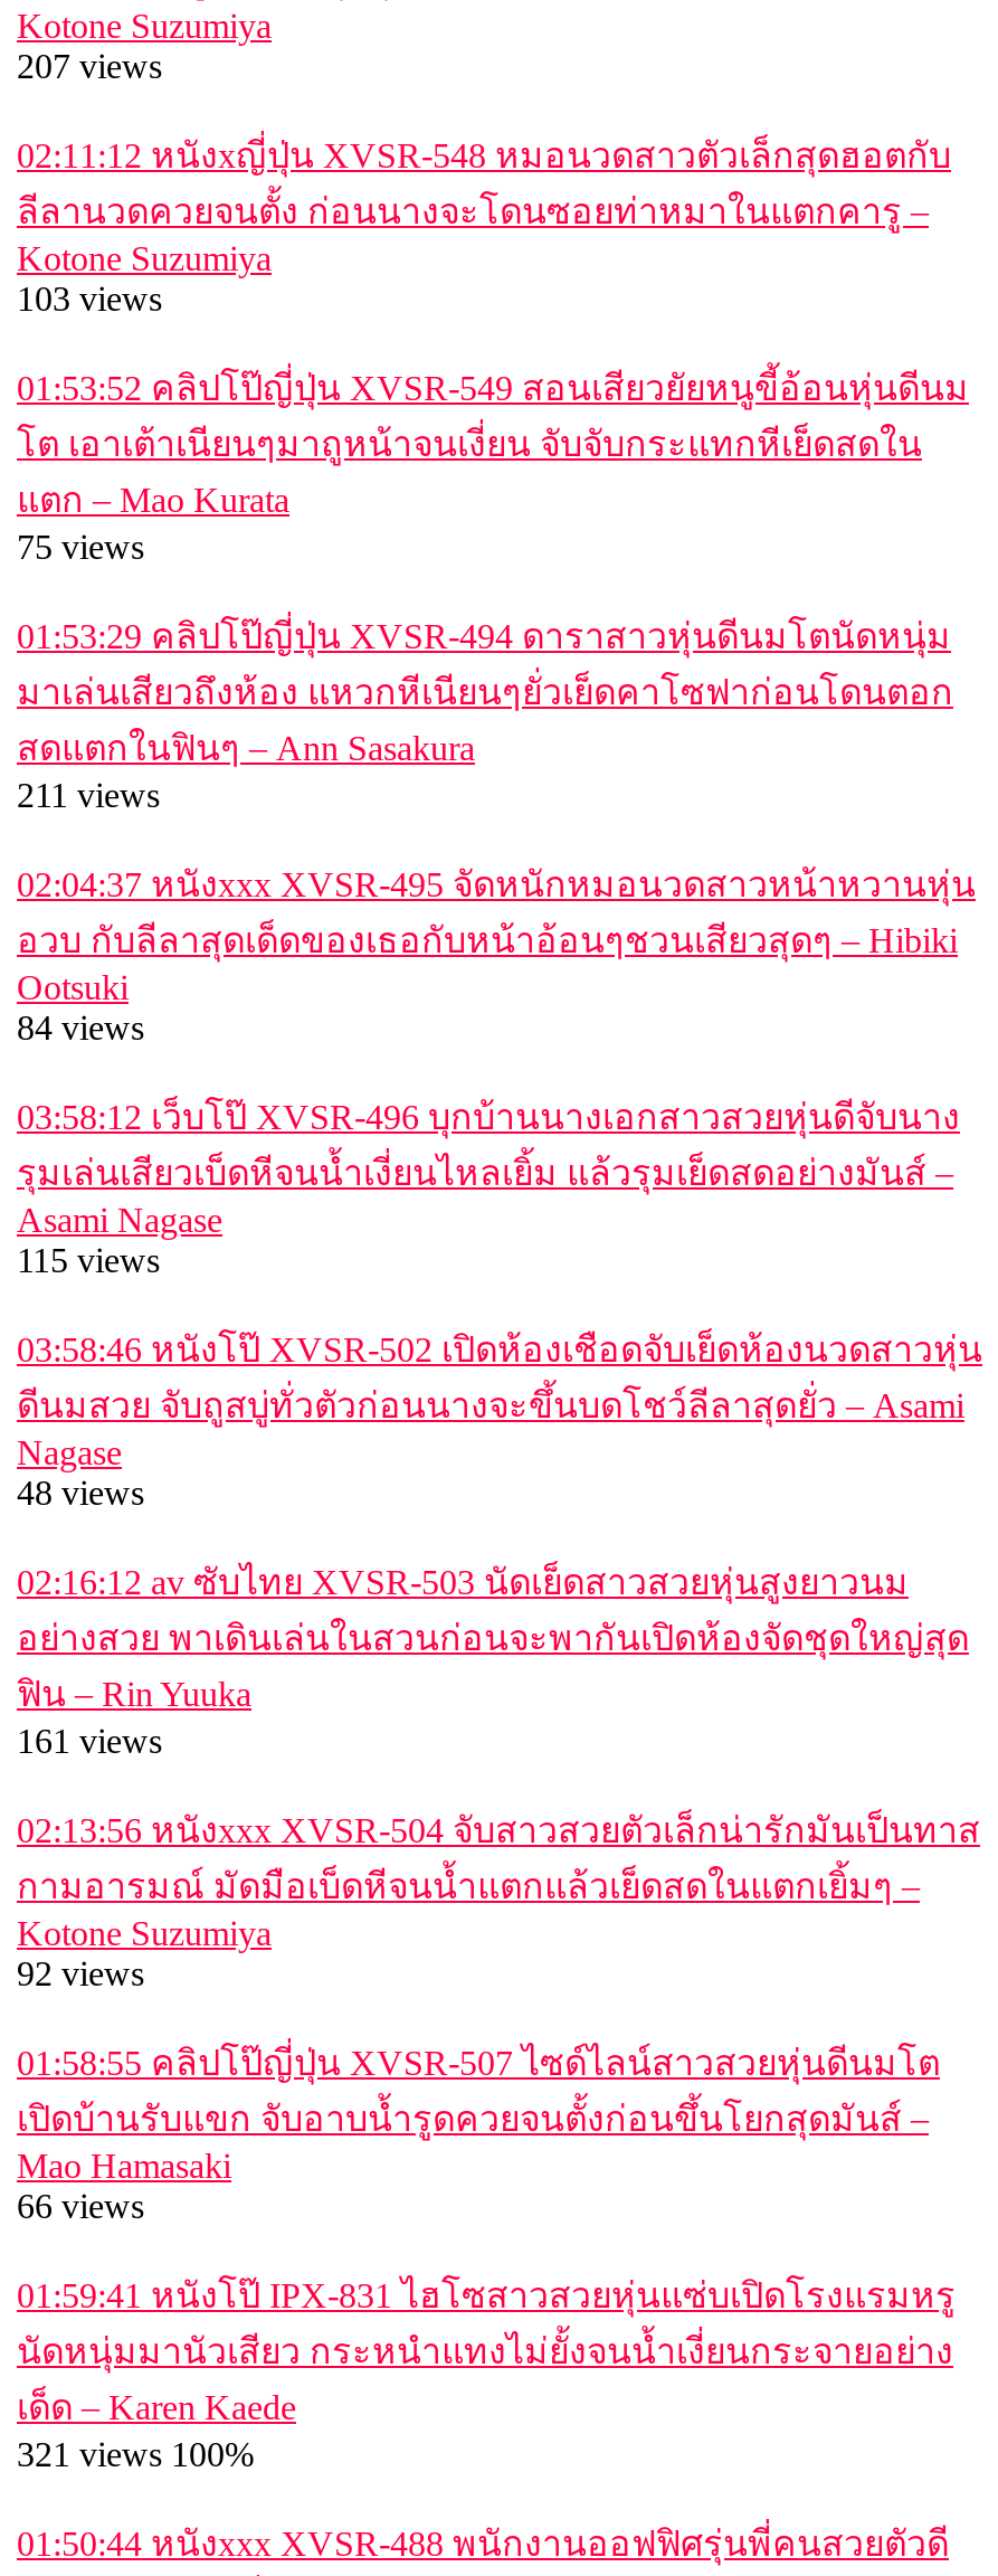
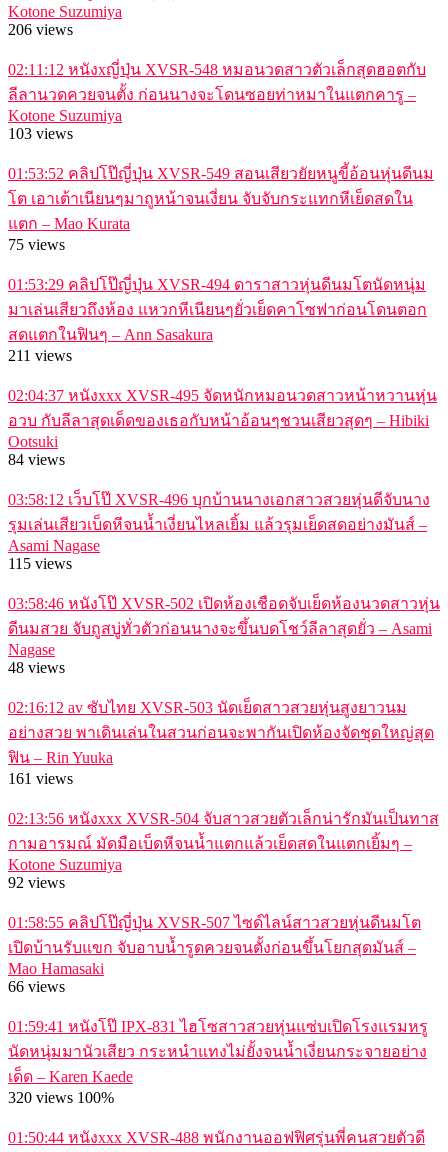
[17,47,162,85] 207 views -> [8,21,73,38] 206 views
[17,2435,254,2473] 321 views 100% -> [8,1089,114,1106] 320 views 100%

